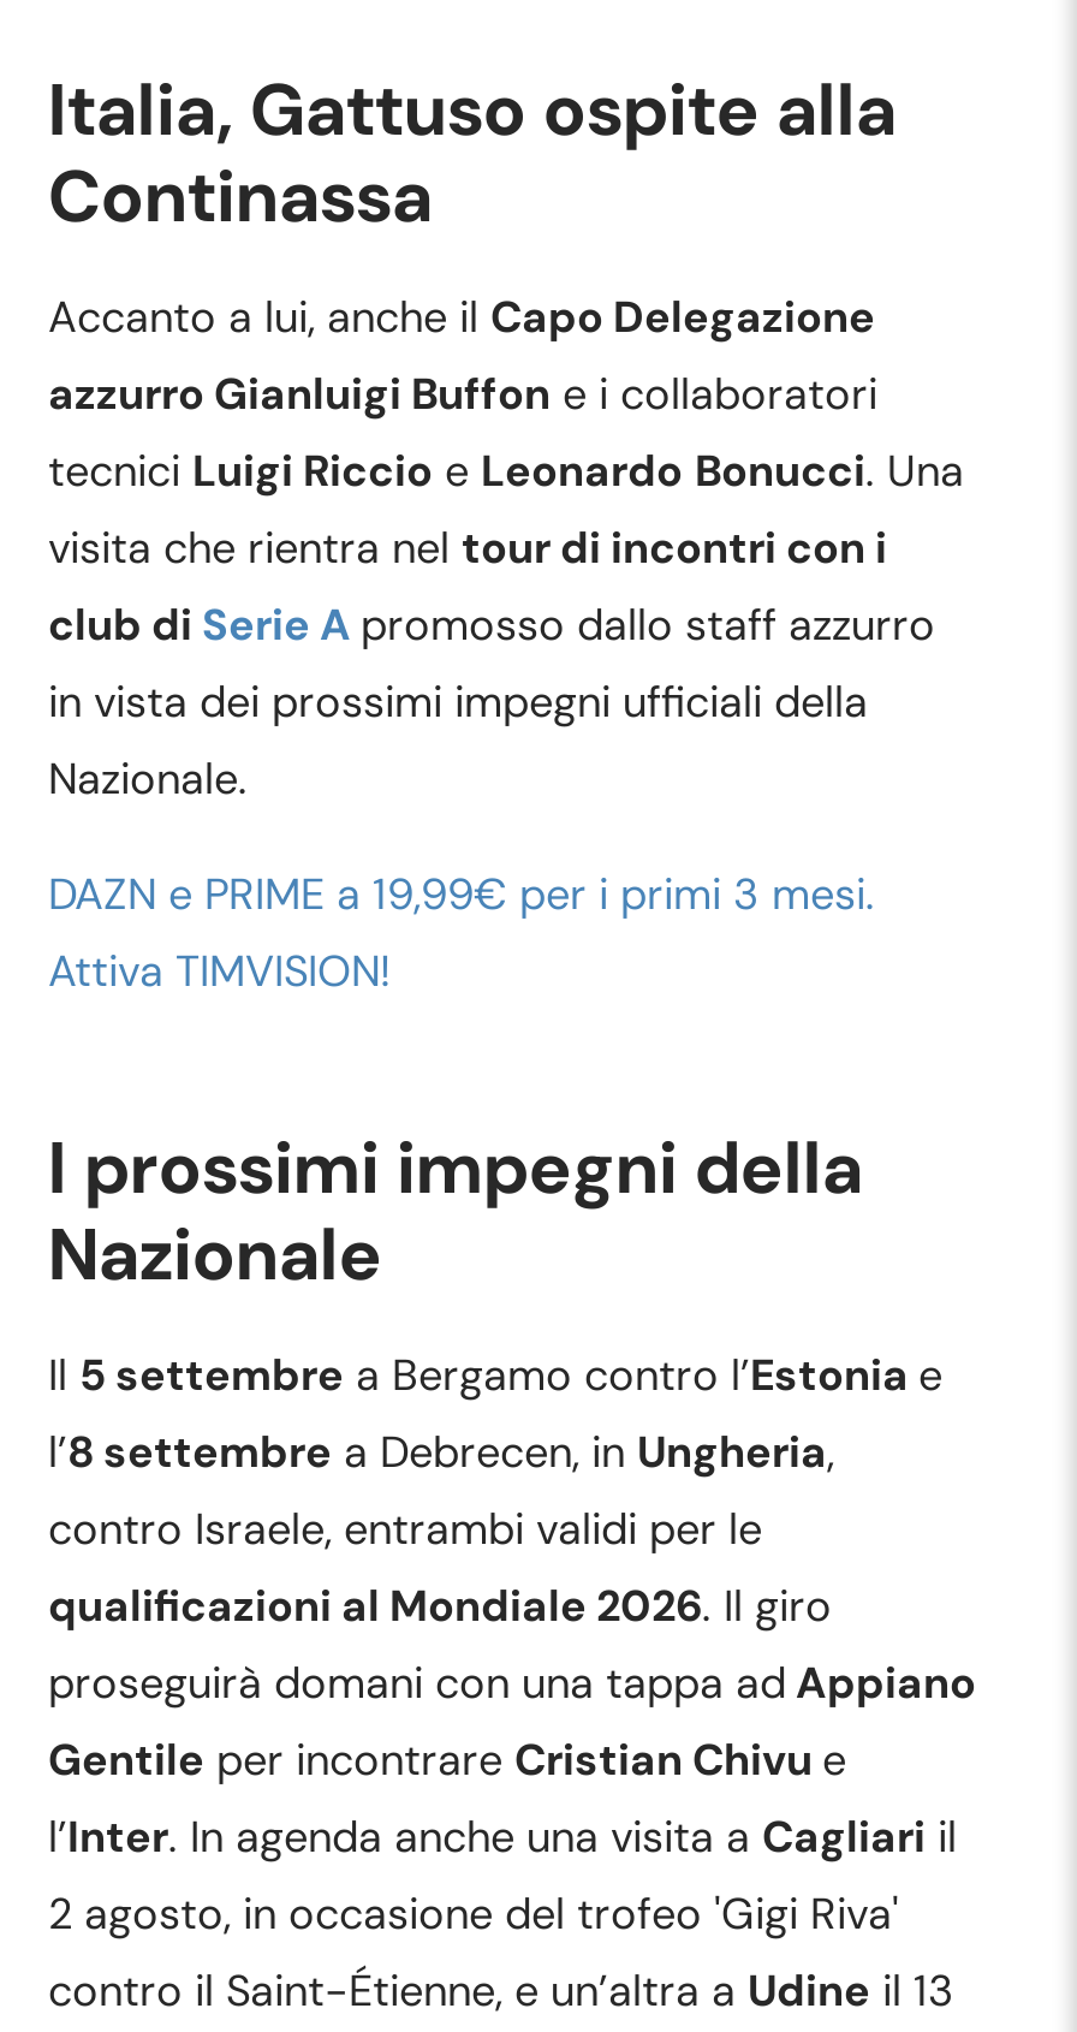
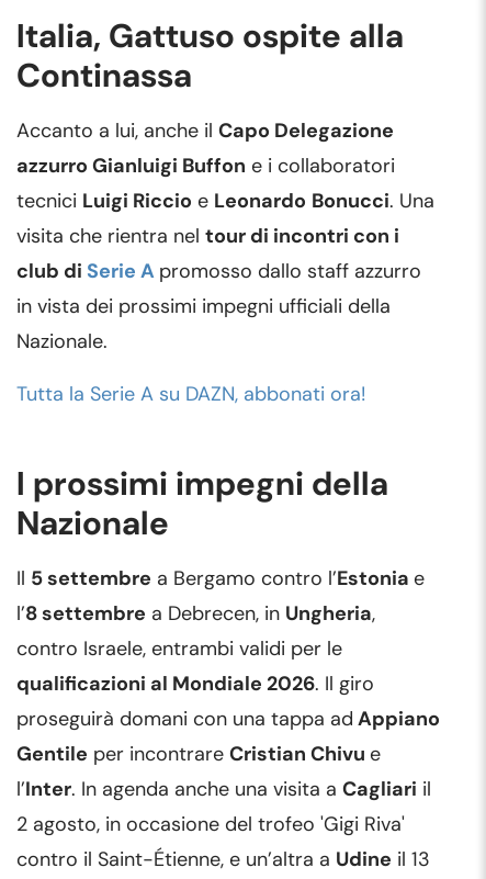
[48,866,875,1000] DAZN e PRIME a 19,99€ per i primi 3 mesi. | Attiva TIMVISION! -> [16,381,365,407] Tutta la Serie A su DAZN, abbonati ora!

